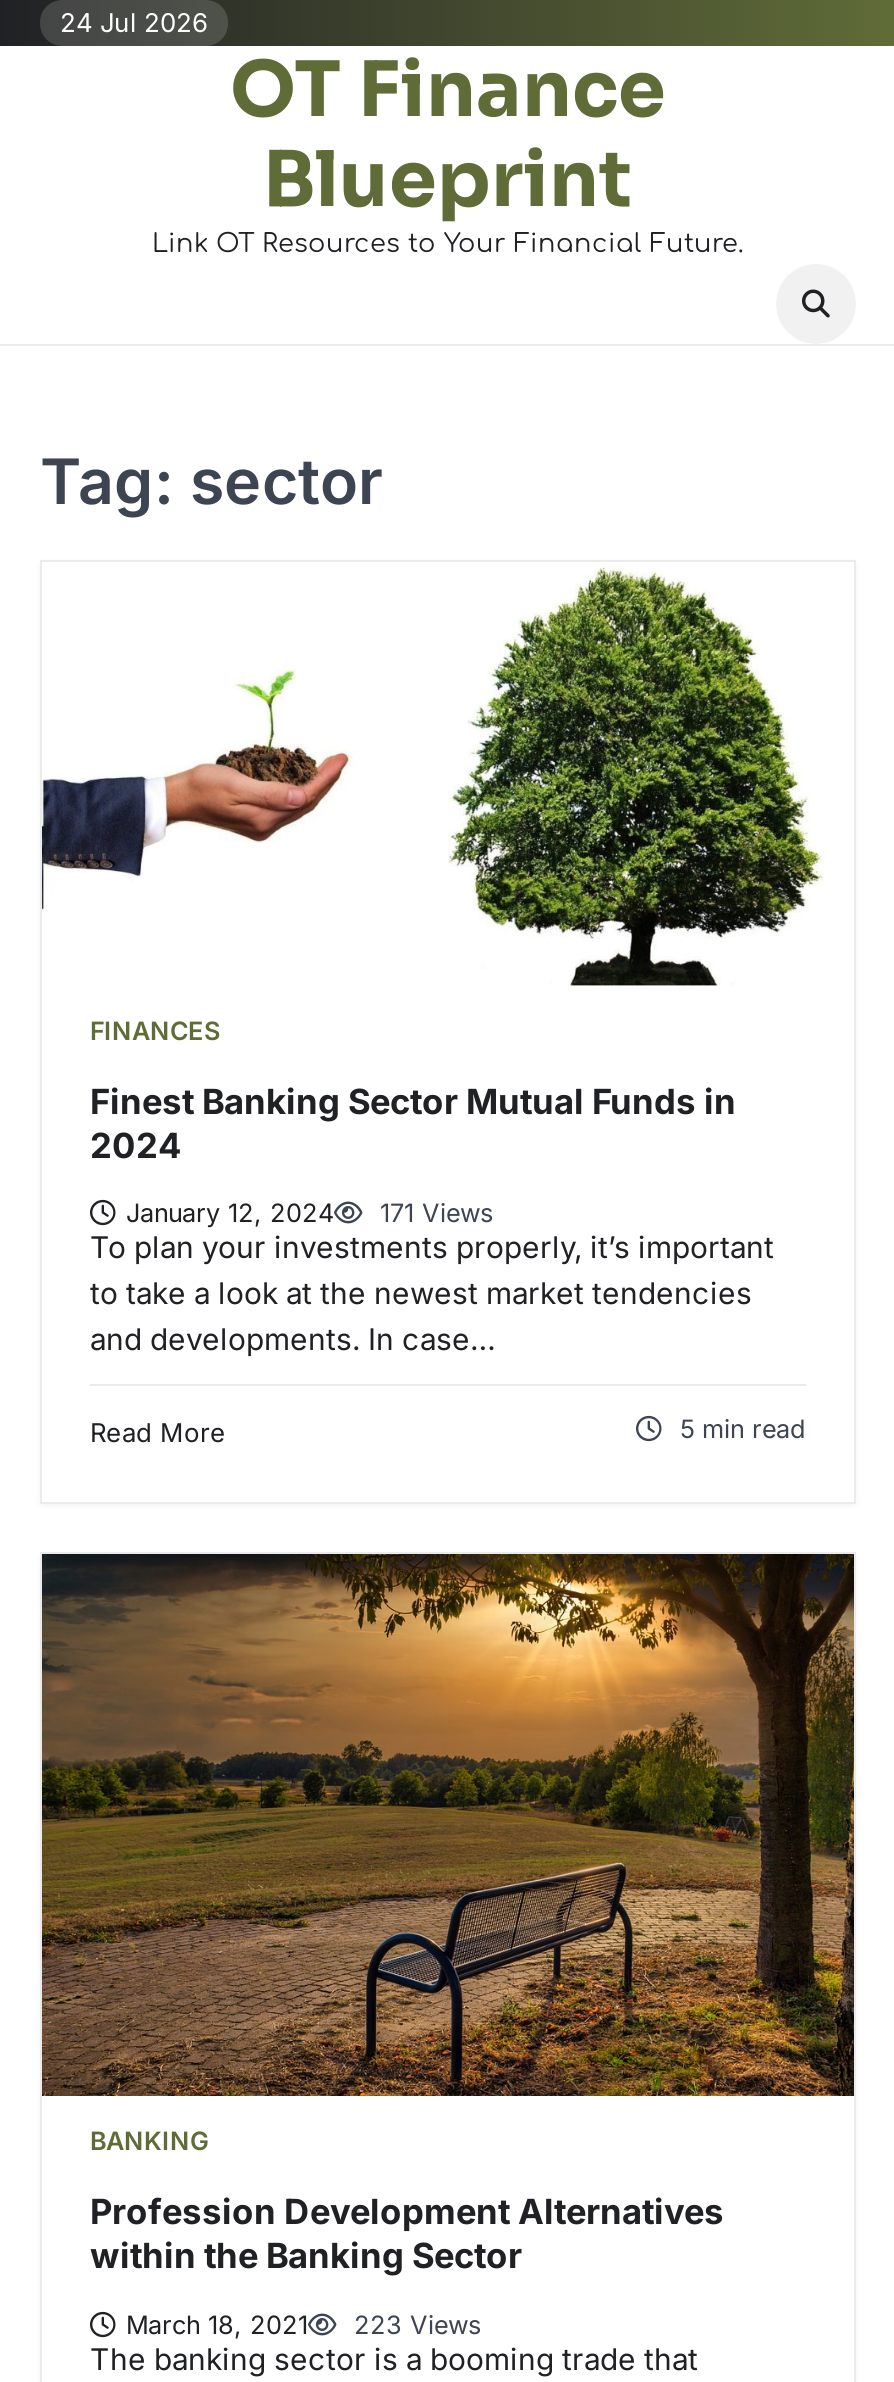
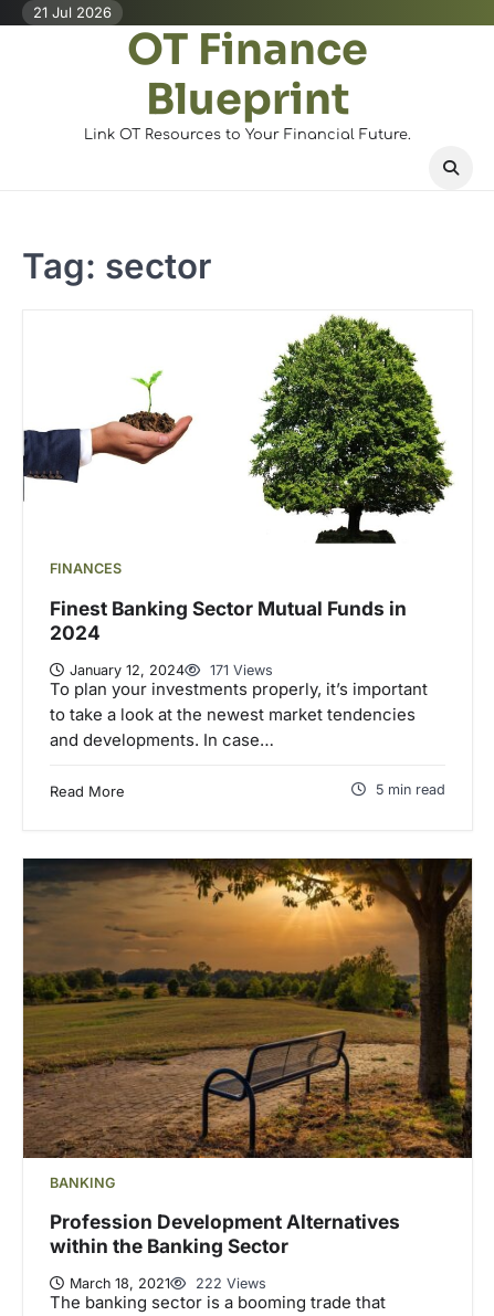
[60,6,208,38] 24 Jul 2026 -> [33,3,112,21] 21 Jul 2026
[126,2309,482,2339] March 18, 2021 223 Views -> [70,1276,266,1292] March 18, 2021 222 Views

